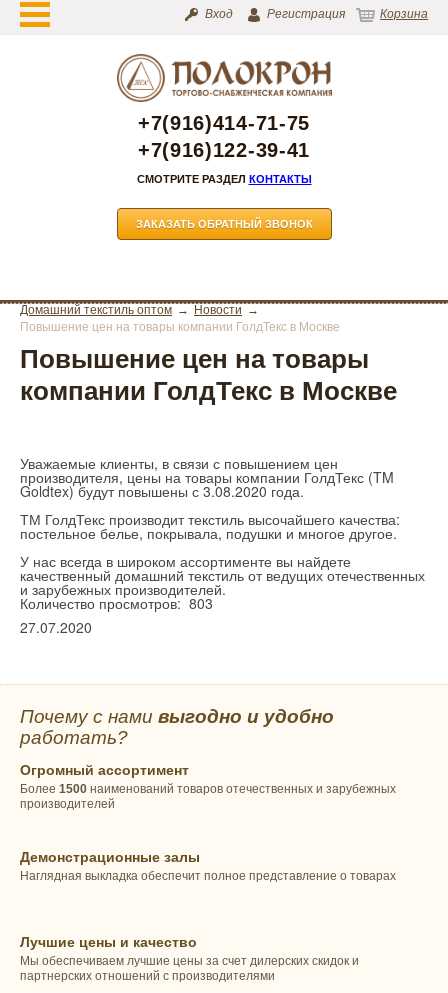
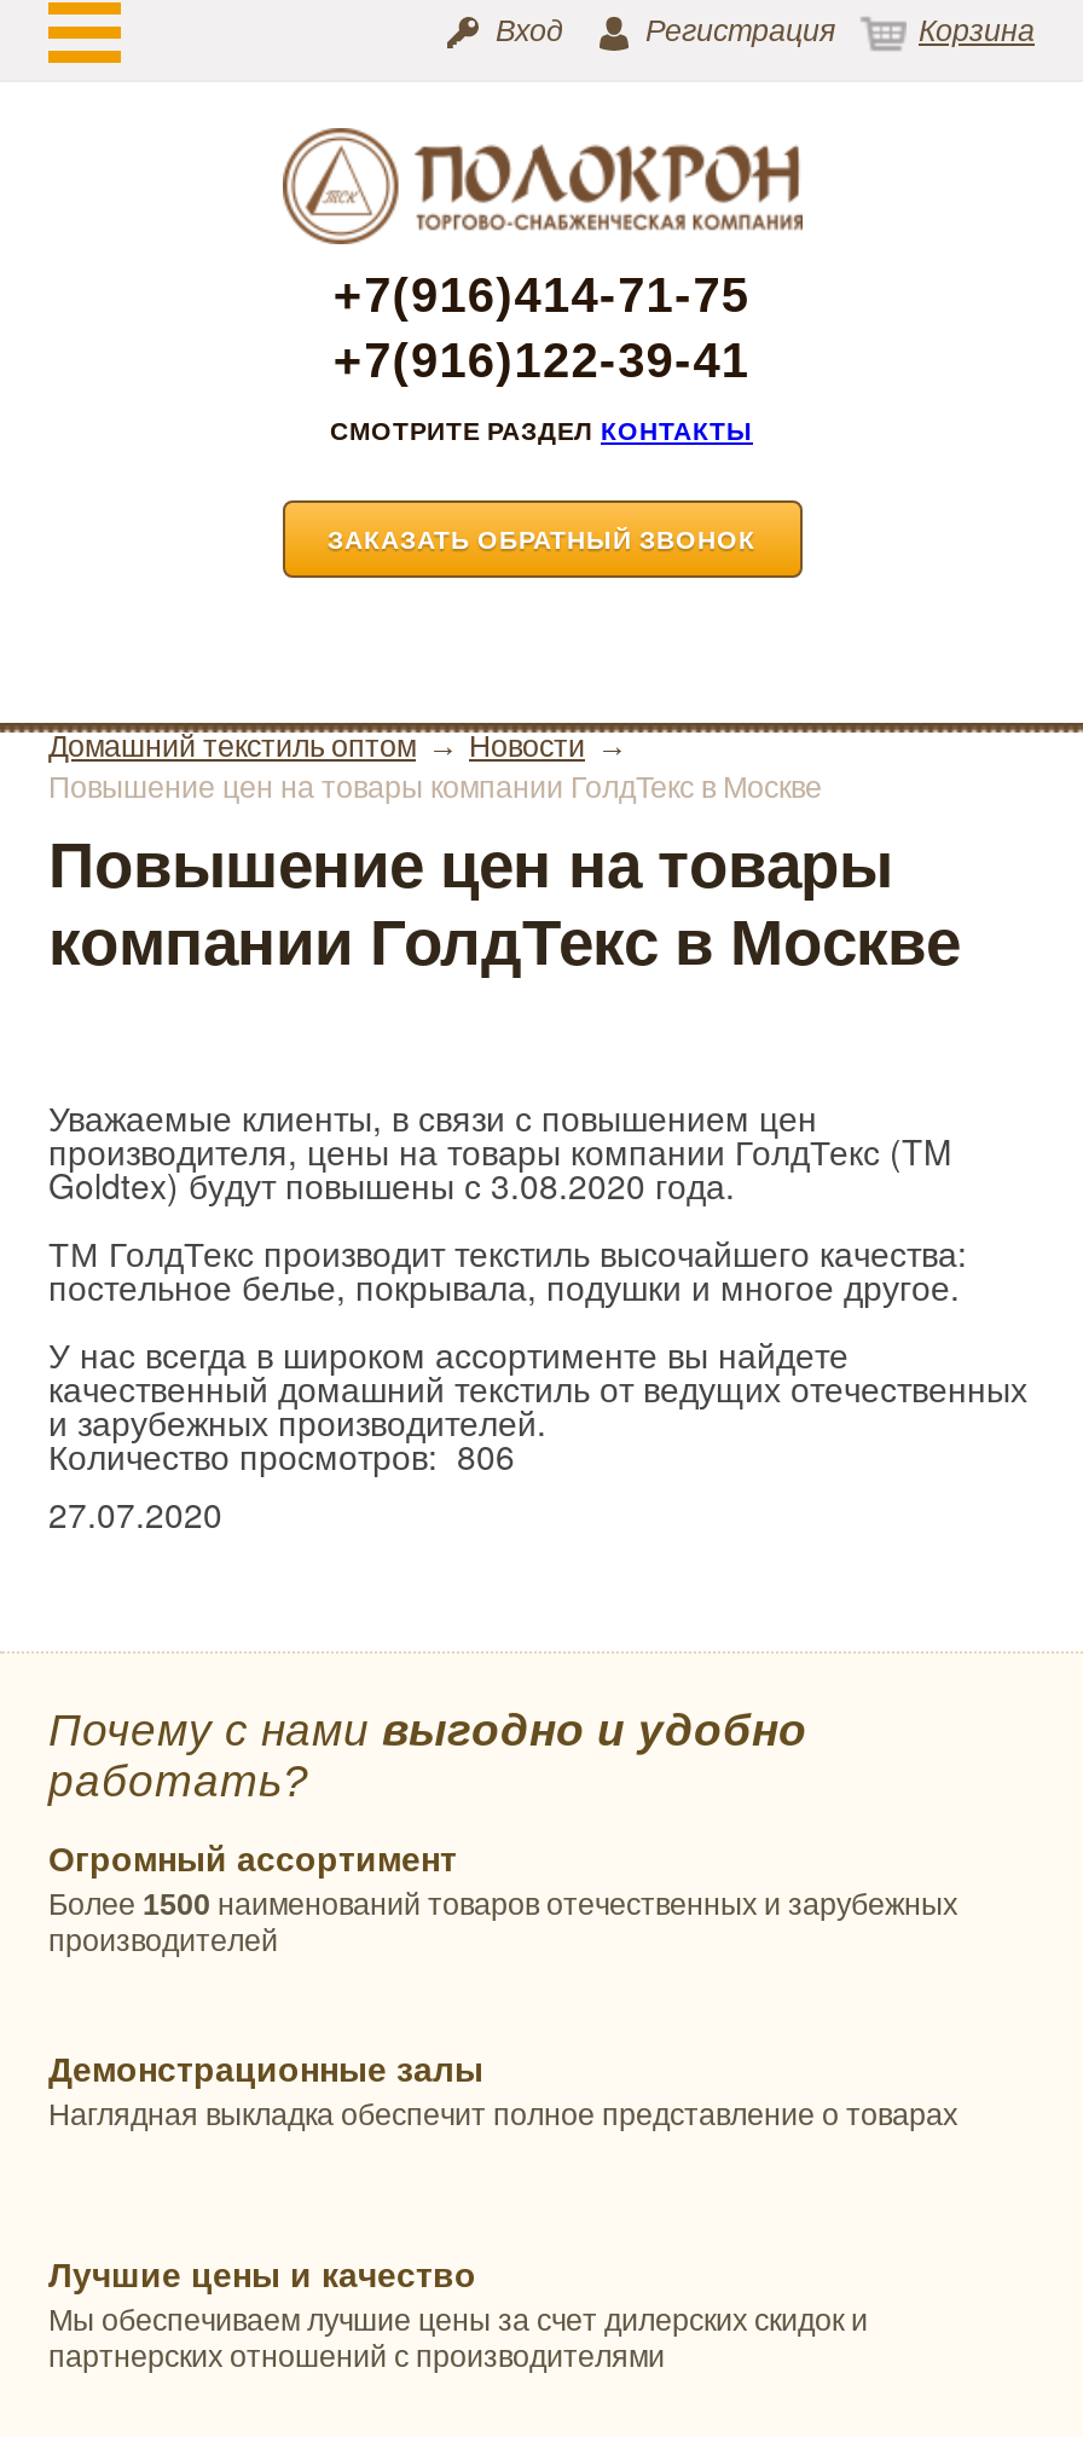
[20,593,213,613] Количество просмотров: 803 -> [48,1431,515,1479] Количество просмотров: 806

